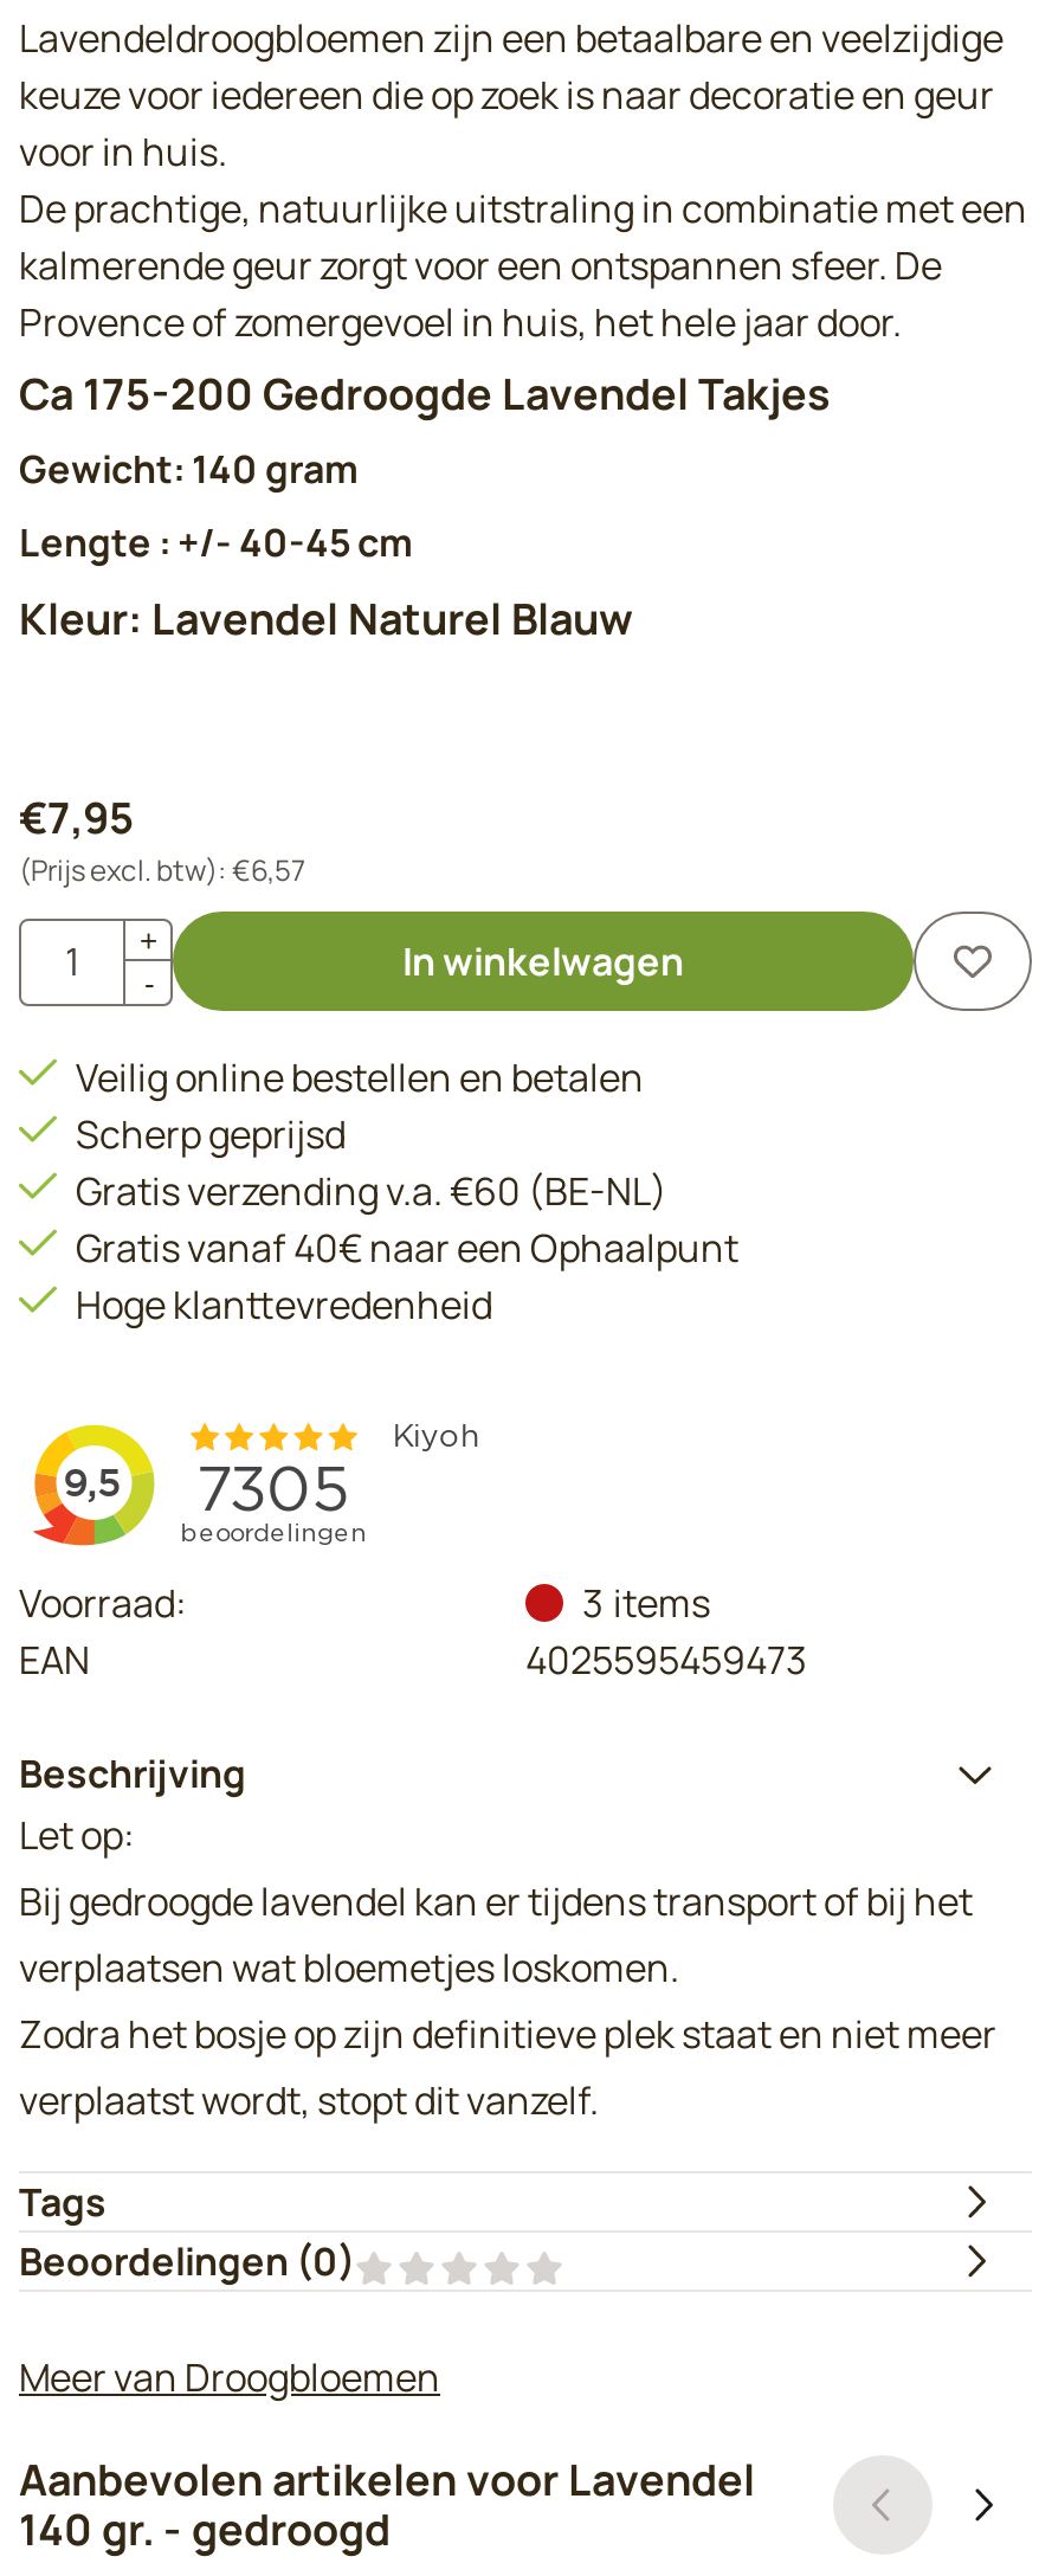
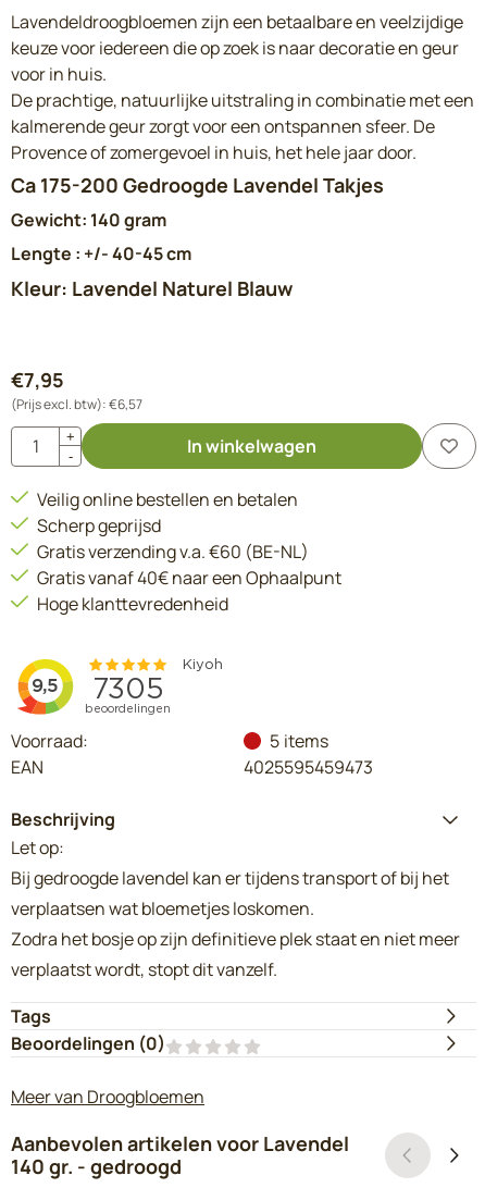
[582,1578,710,1630] 3 items -> [270,729,328,753] 5 items

